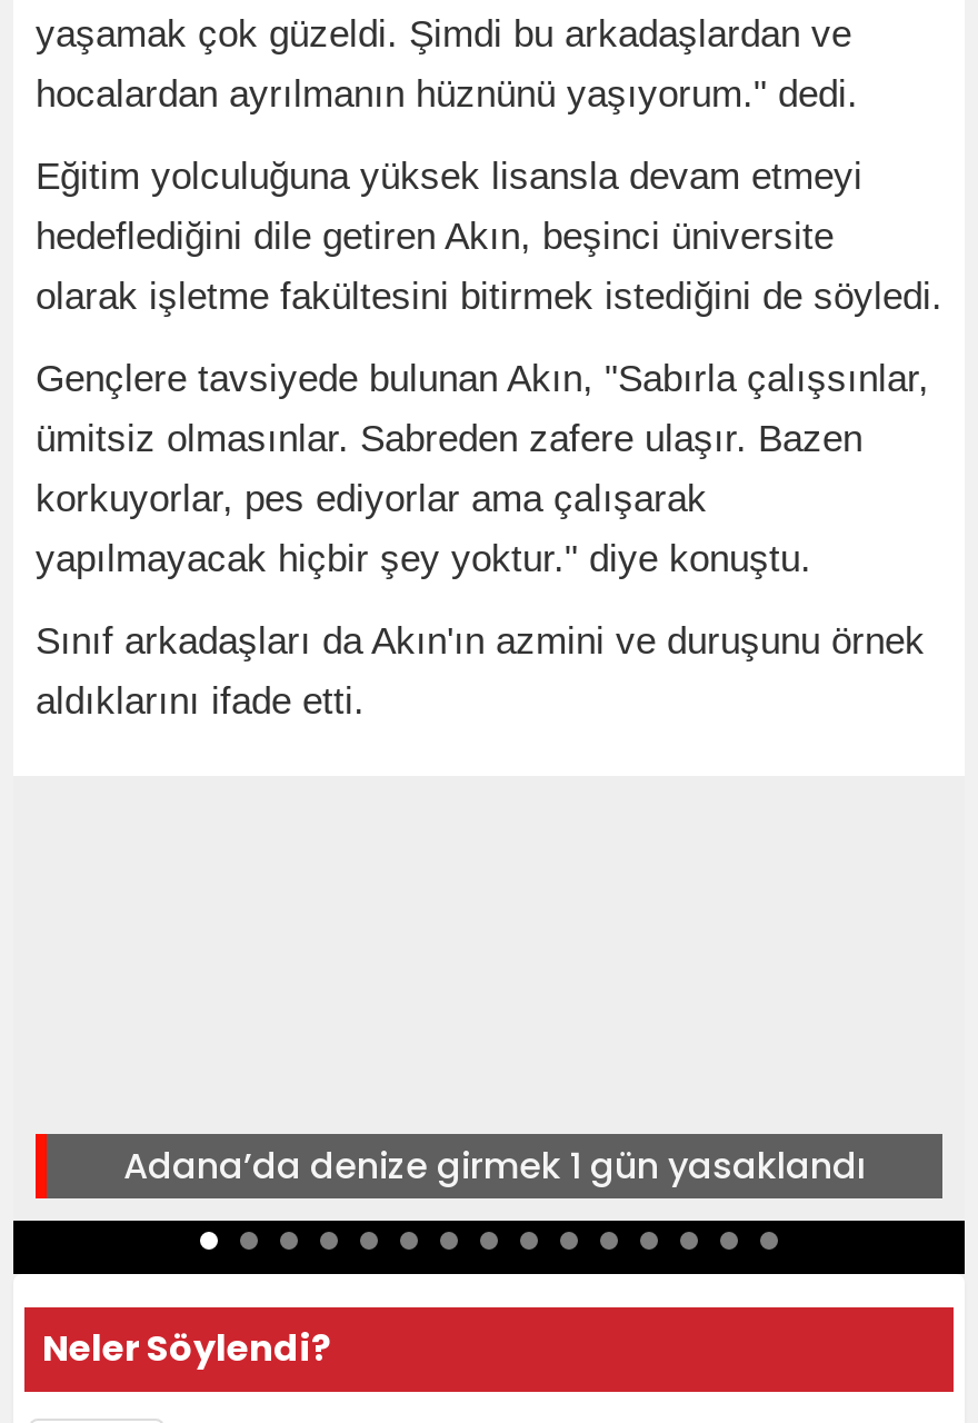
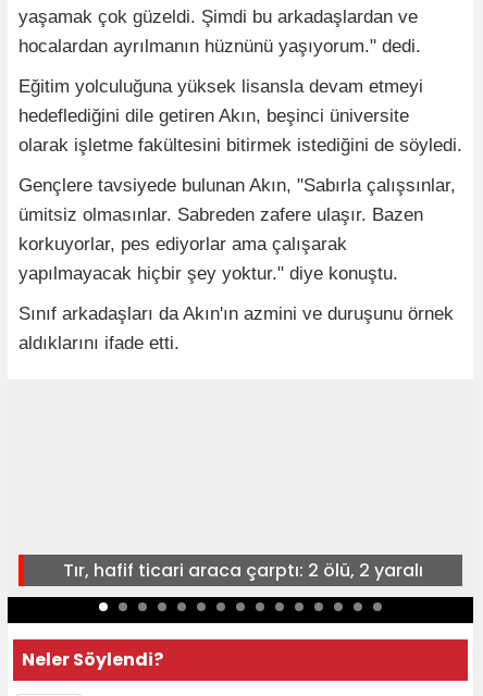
[123,1141,866,1192] Adana’da denize girmek 1 gün yasaklandı -> [63,558,423,583] Tır, hafif ticari araca çarptı: 2 ölü, 2 yaralı

